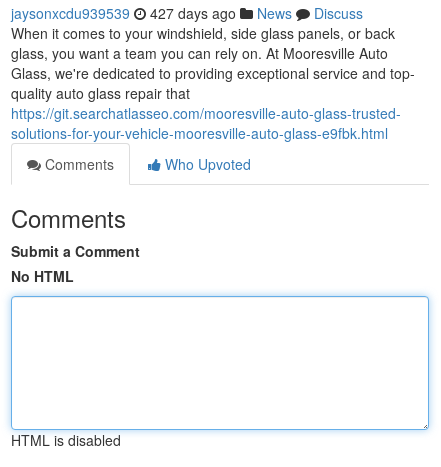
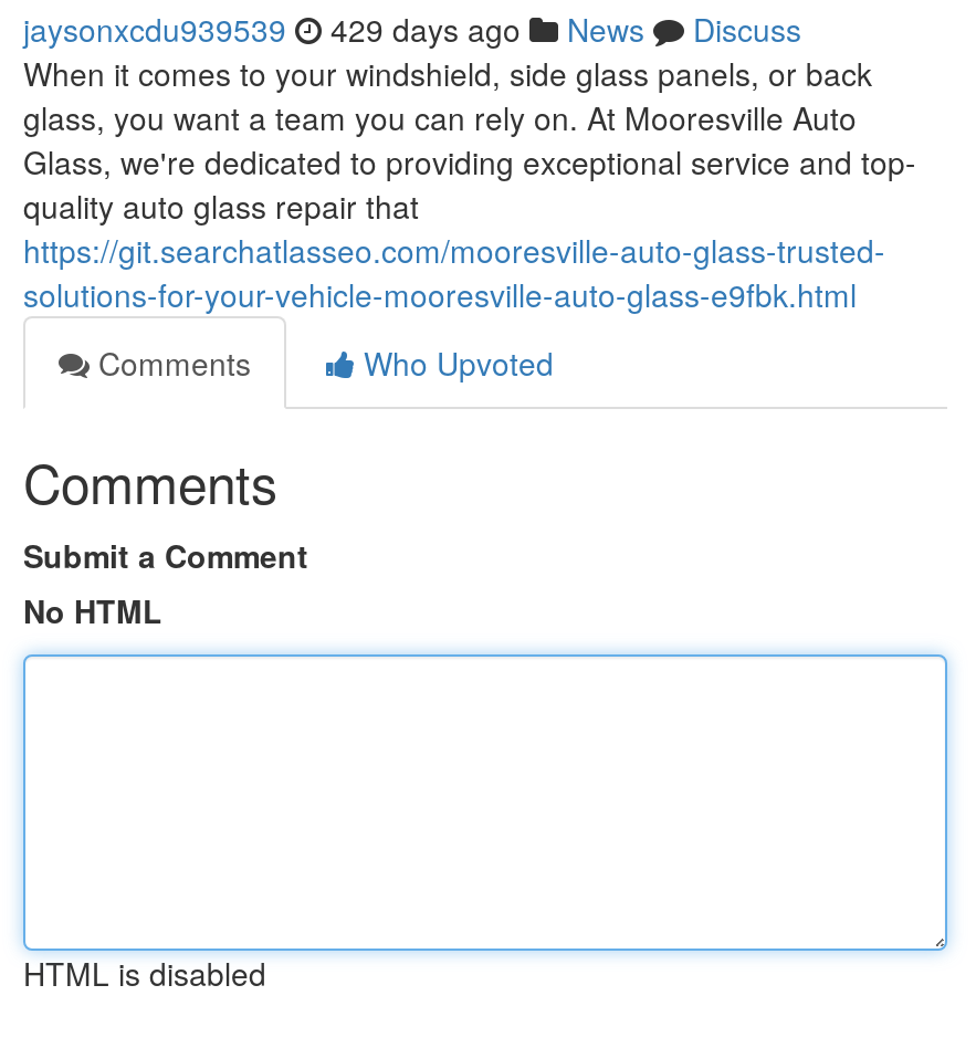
[11,3,363,23] jaysonxcdu939539 427 days ago News Discuss -> [23,7,801,51] jaysonxcdu939539 429 days ago News Discuss

